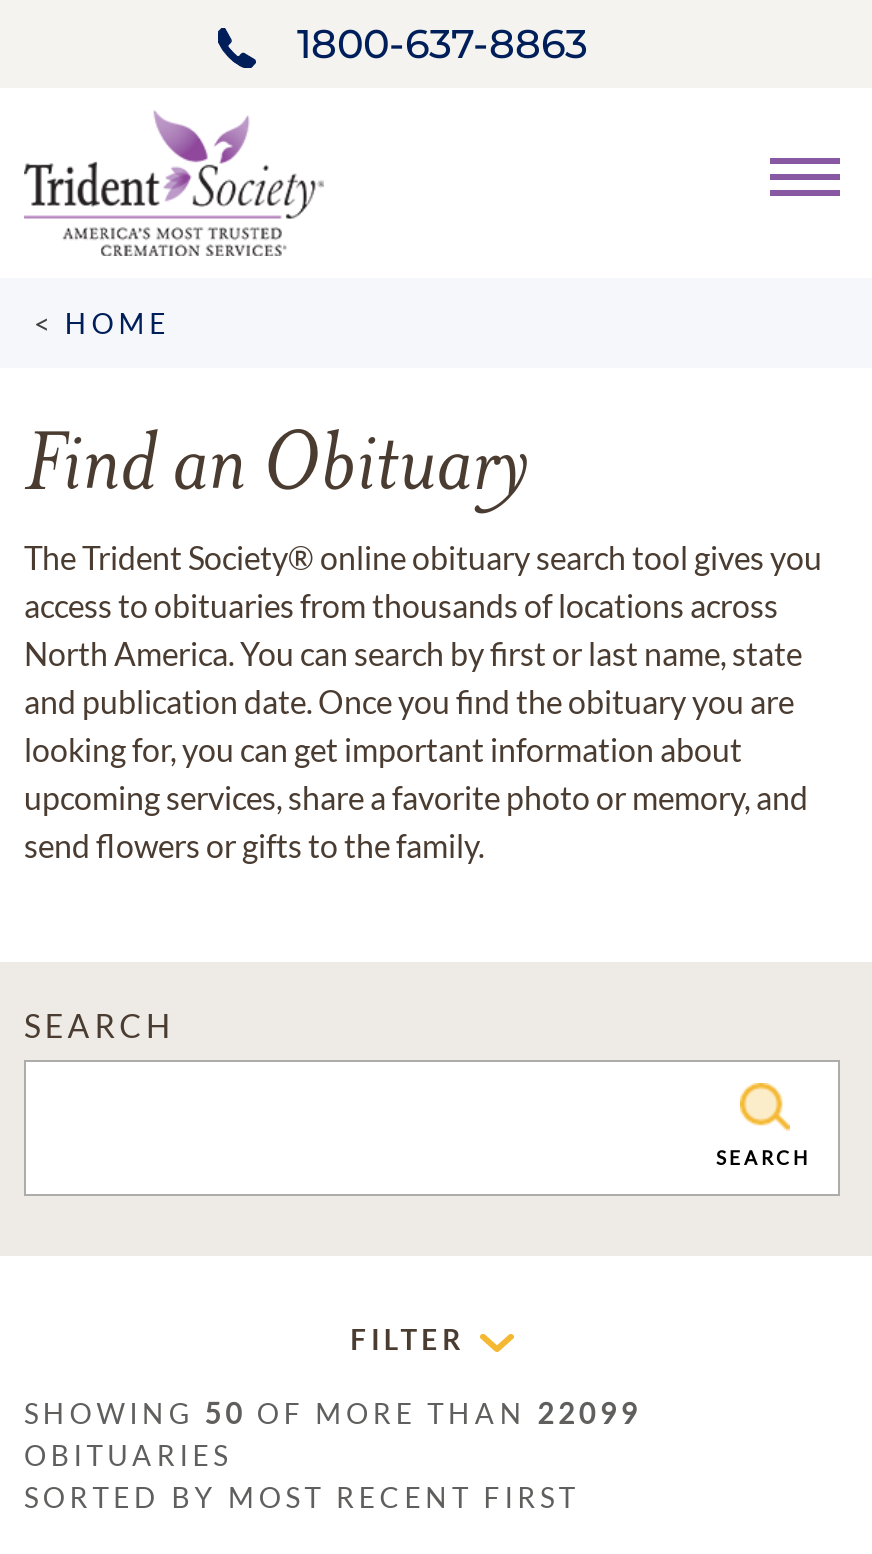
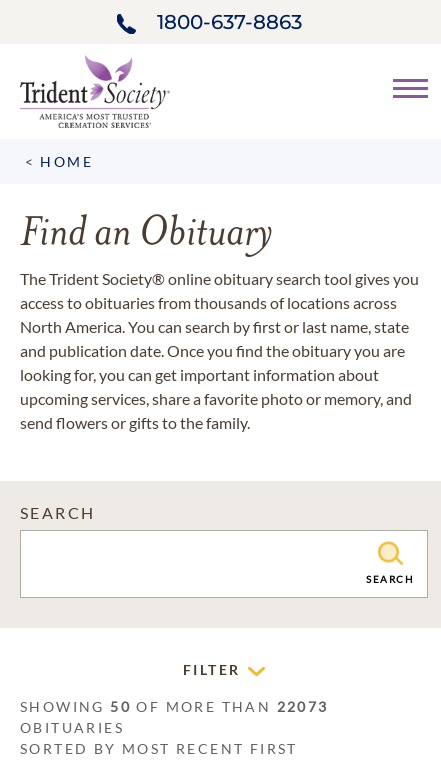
[24,1396,641,1430] SHOWING 50 OF MORE THAN 22099 -> [20,698,329,715] SHOWING 50 OF MORE THAN 22073

